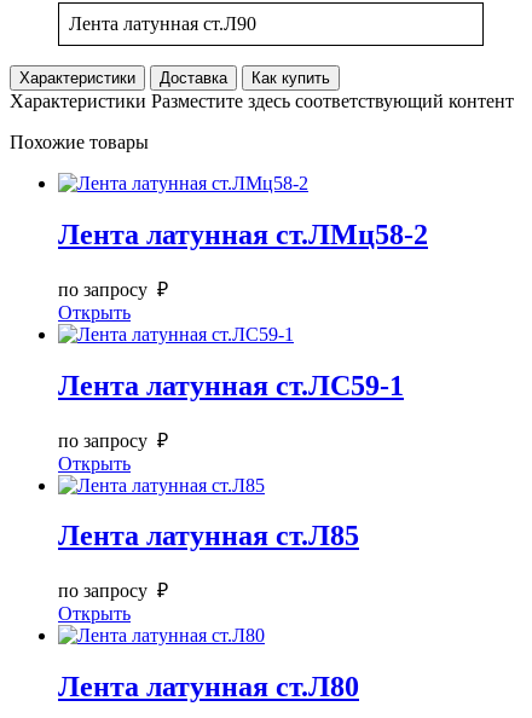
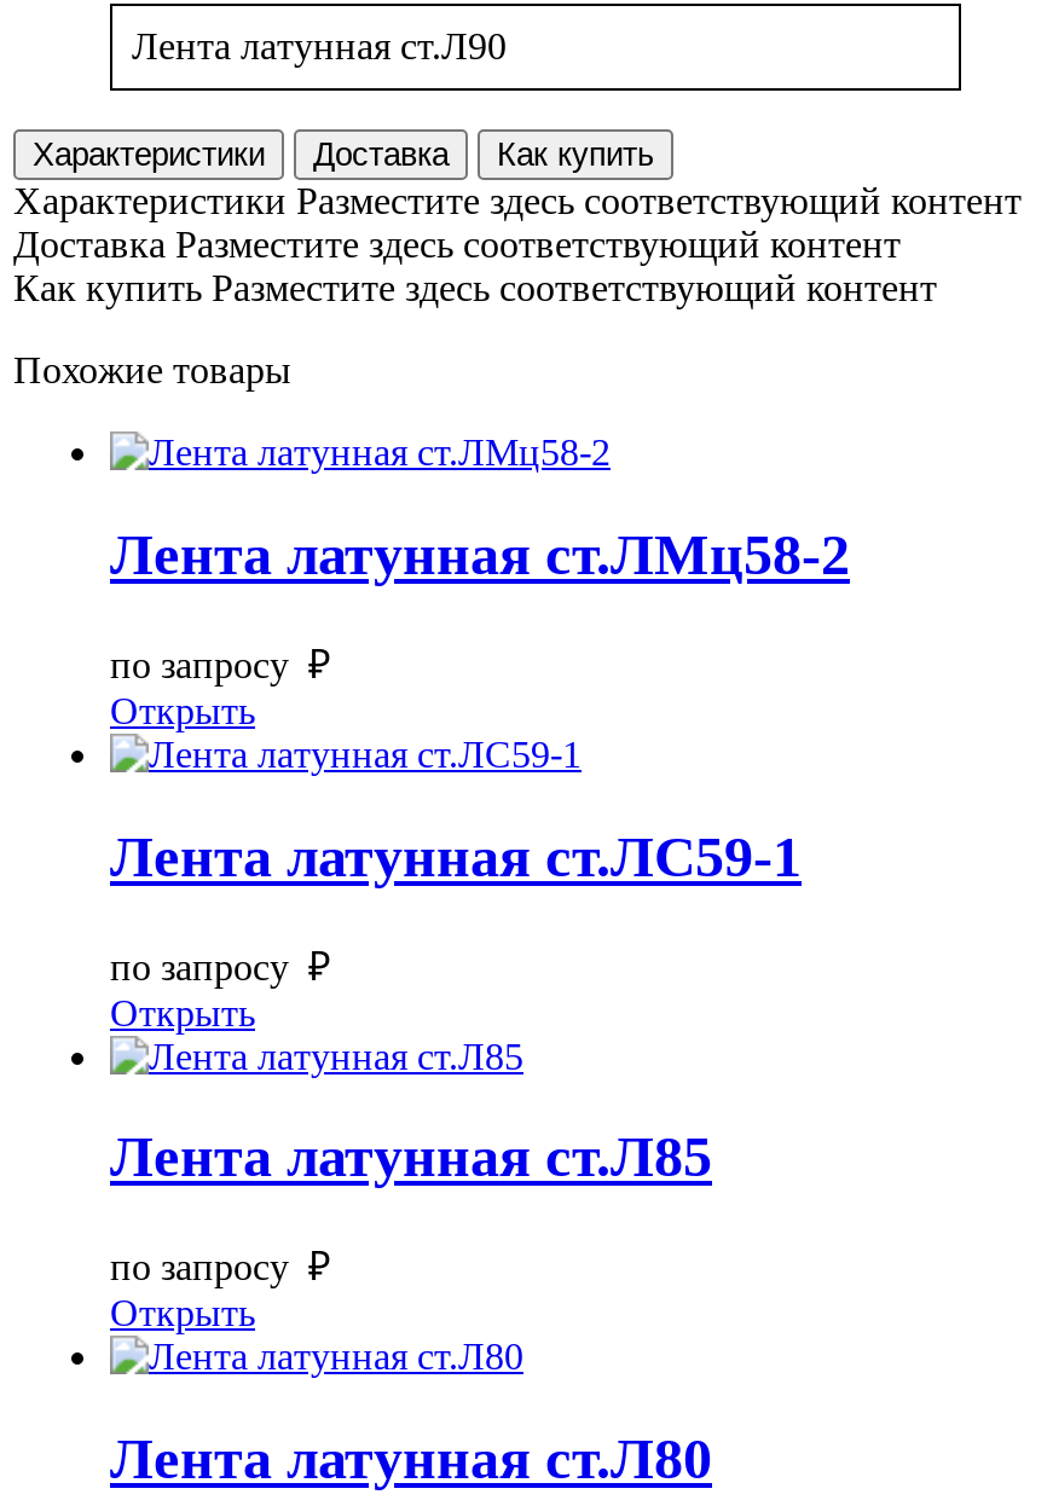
none -> [13,223,937,308] Доставка Разместите здесь соответствующий контент | Как купить Разместите здесь соответствующий контент

